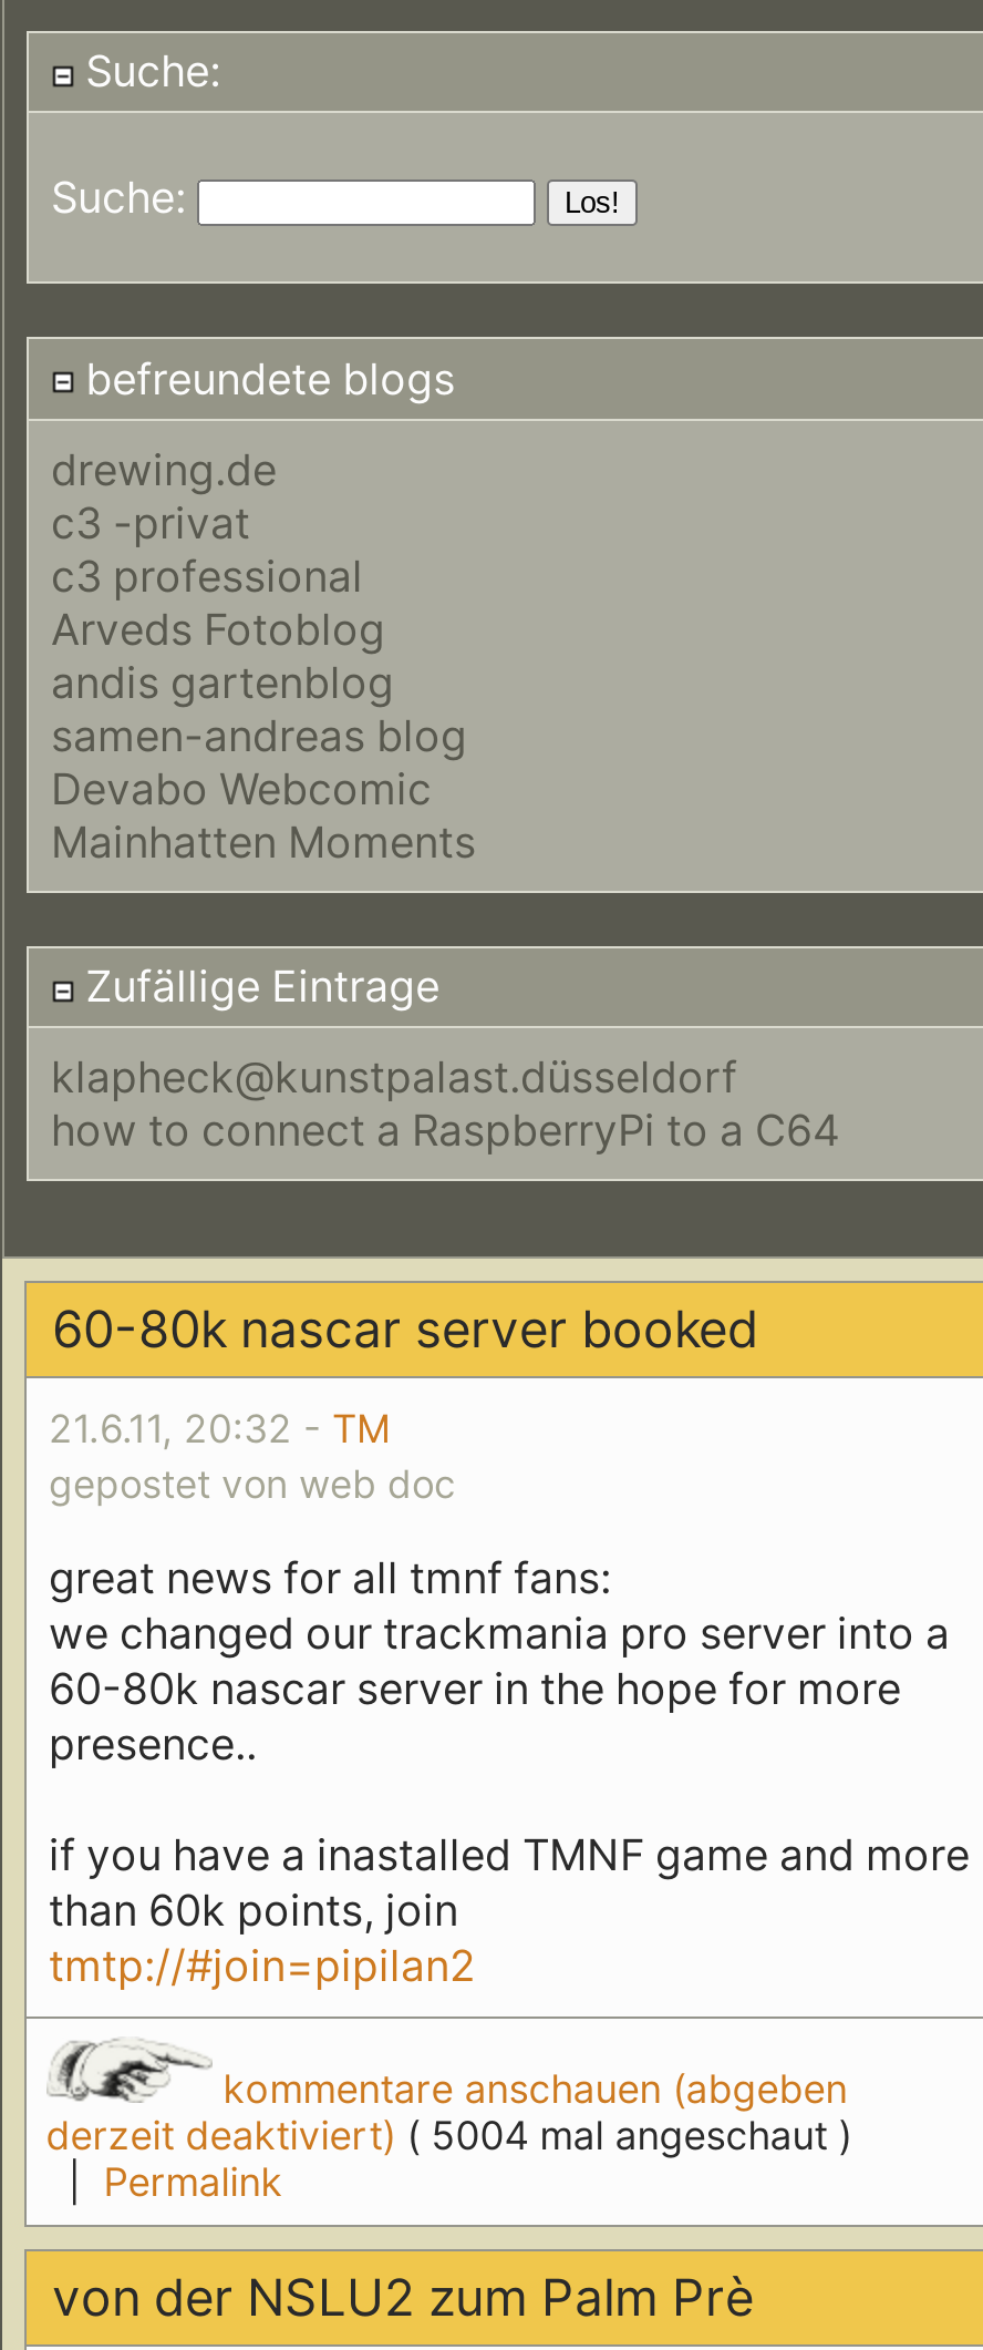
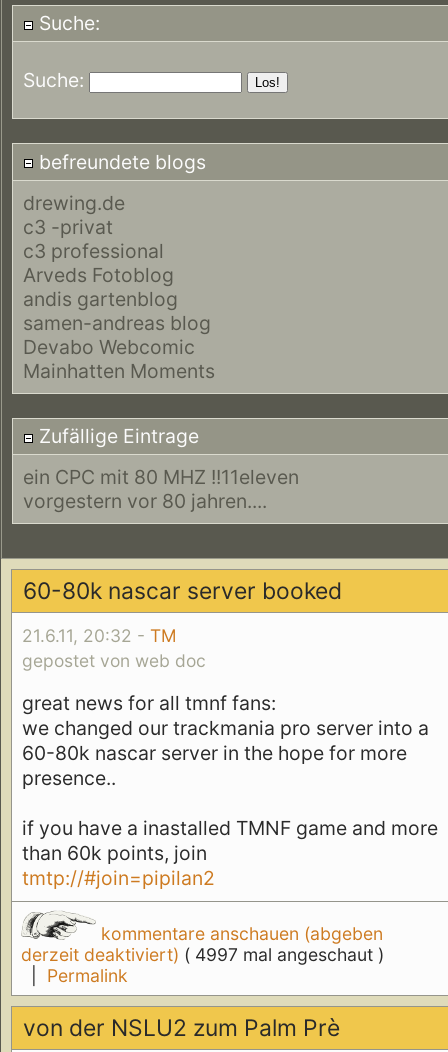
[51,1051,839,1158] klapheck@kunstpalast.düsseldorf | how to connect a RaspberryPi to a C64 -> [23,465,299,513] ein CPC mit 80 MHZ !!11eleven | vorgestern vor 80 jahren....
[46,2113,852,2159] derzeit deaktiviert) ( 5004 mal angeschaut ) -> [21,944,384,965] derzeit deaktiviert) ( 4997 mal angeschaut )

